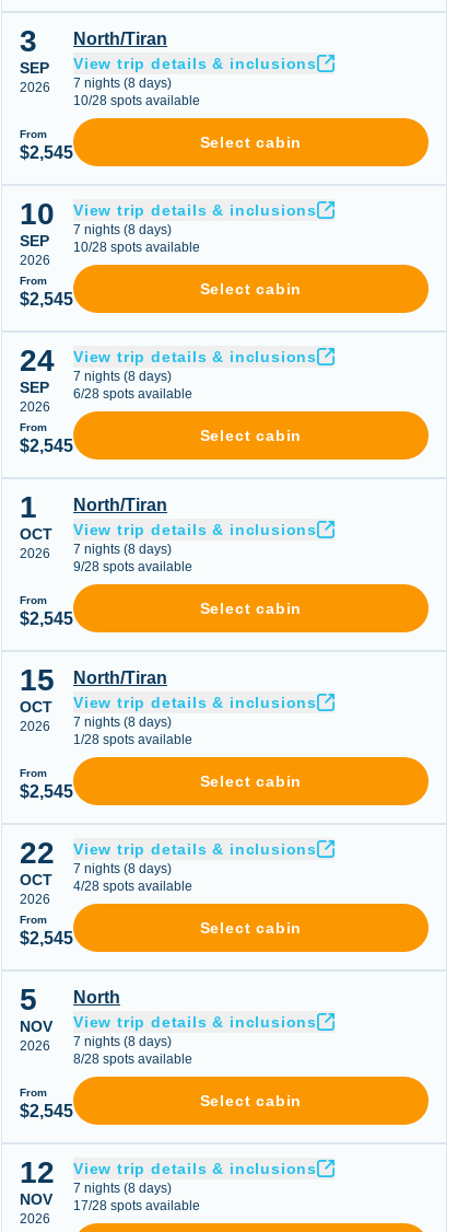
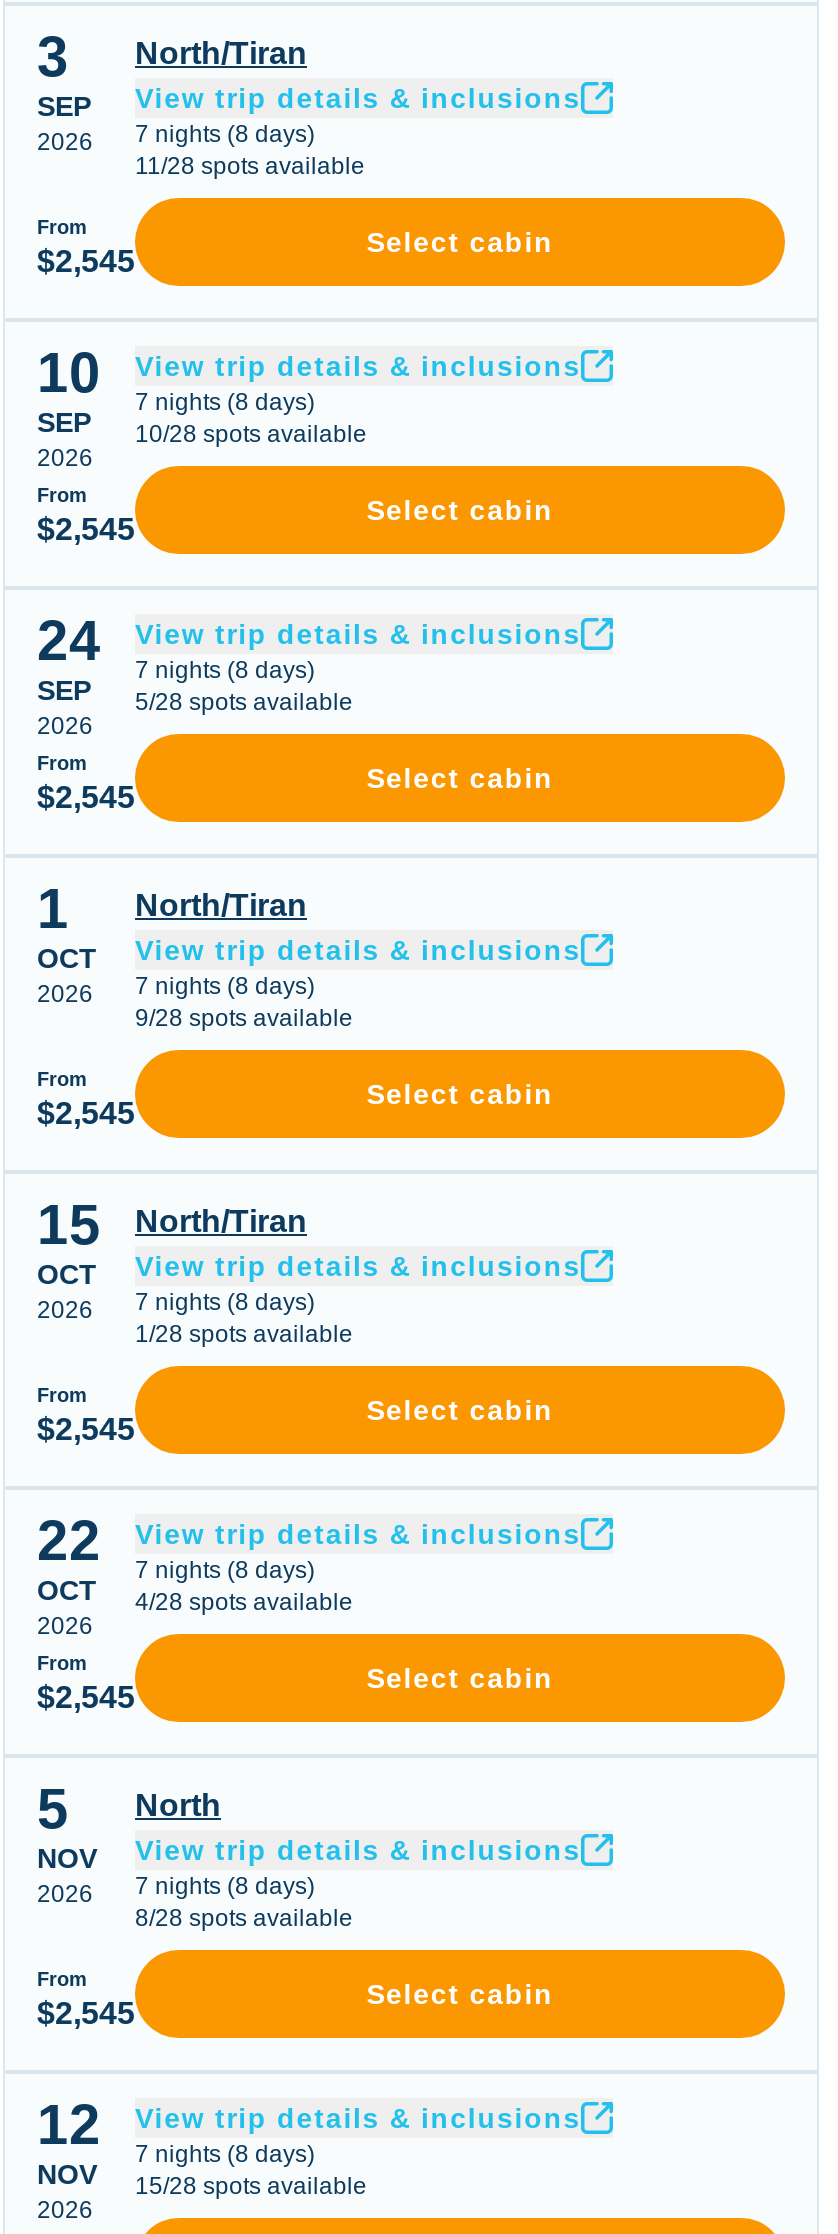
[73,93,200,108] 10/28 spots available -> [135,152,365,180] 11/28 spots available
[73,386,192,402] 6/28 spots available -> [135,688,353,716] 5/28 spots available
[73,1198,200,1213] 17/28 spots available -> [135,2172,367,2200] 15/28 spots available

